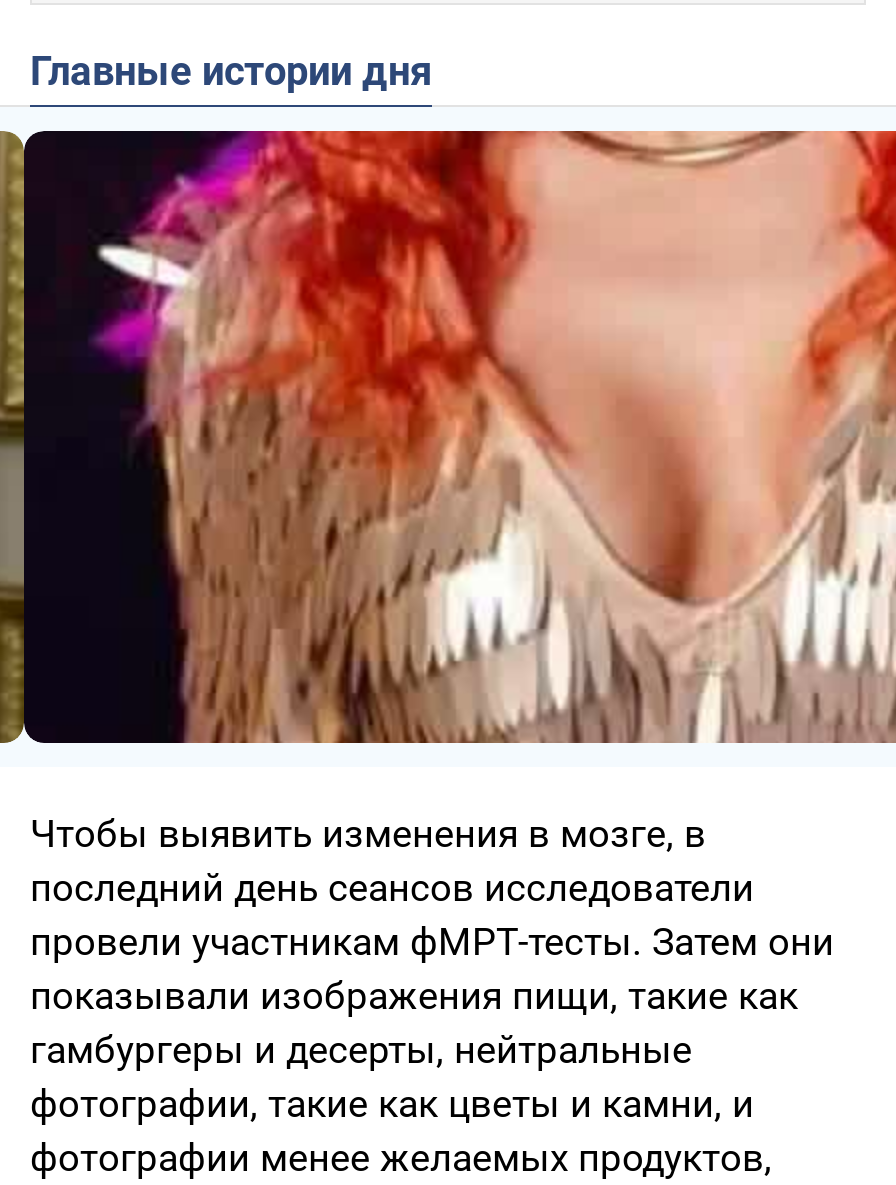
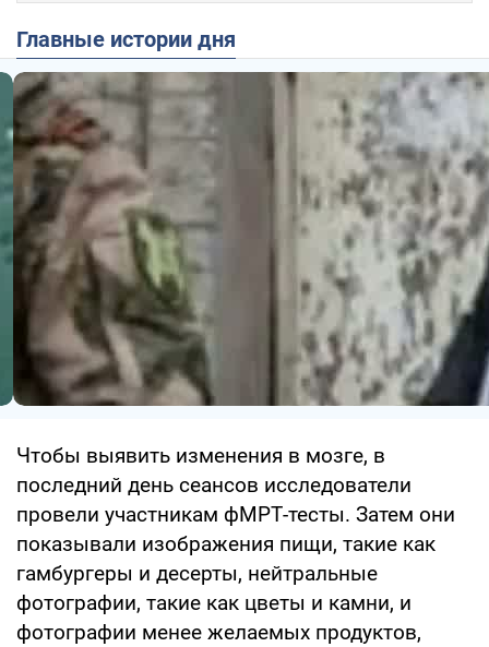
[6,129,890,745] [image] -> [3,71,486,407] [image]

